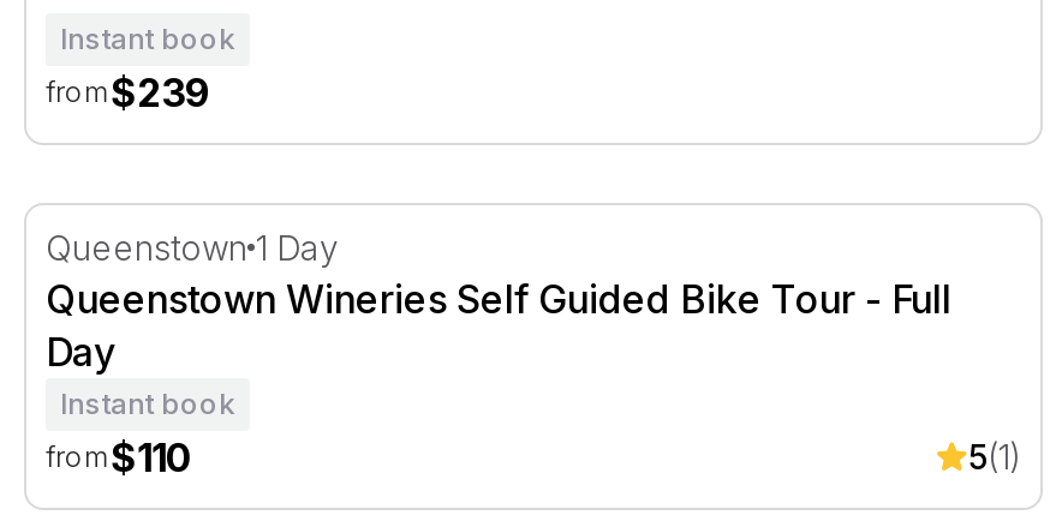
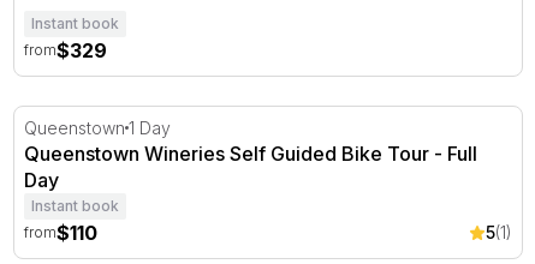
[46,67,211,115] from$239 -> [24,38,107,62] from$329

